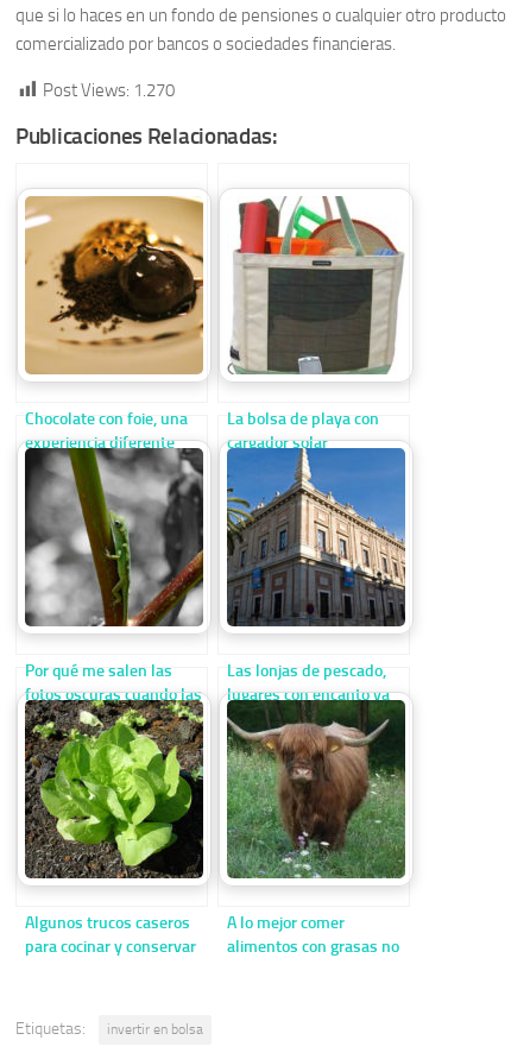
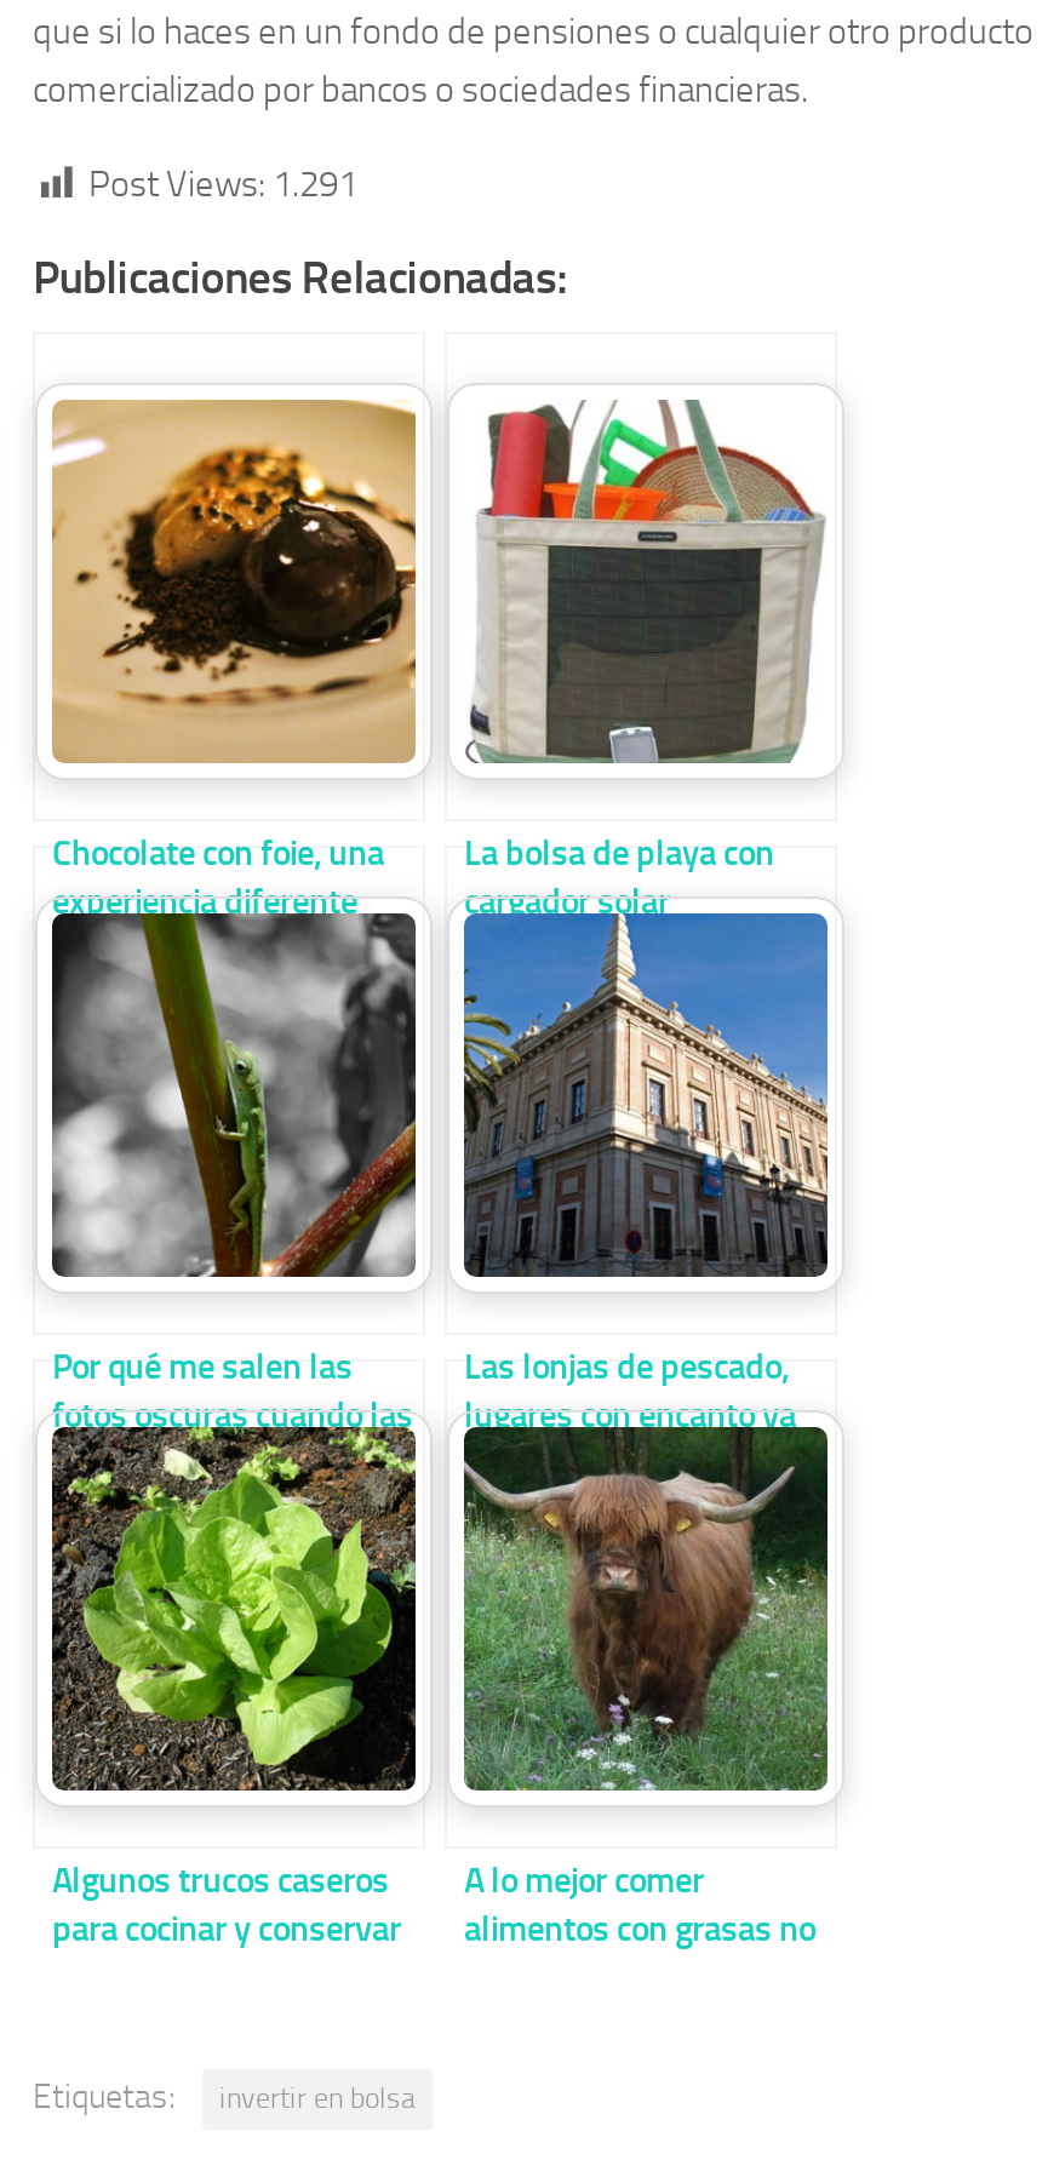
[43,80,175,101] Post Views: 1.270 -> [88,162,357,206] Post Views: 1.291

